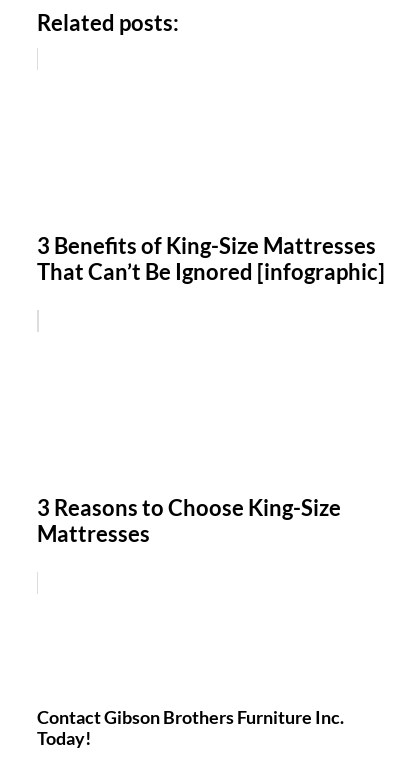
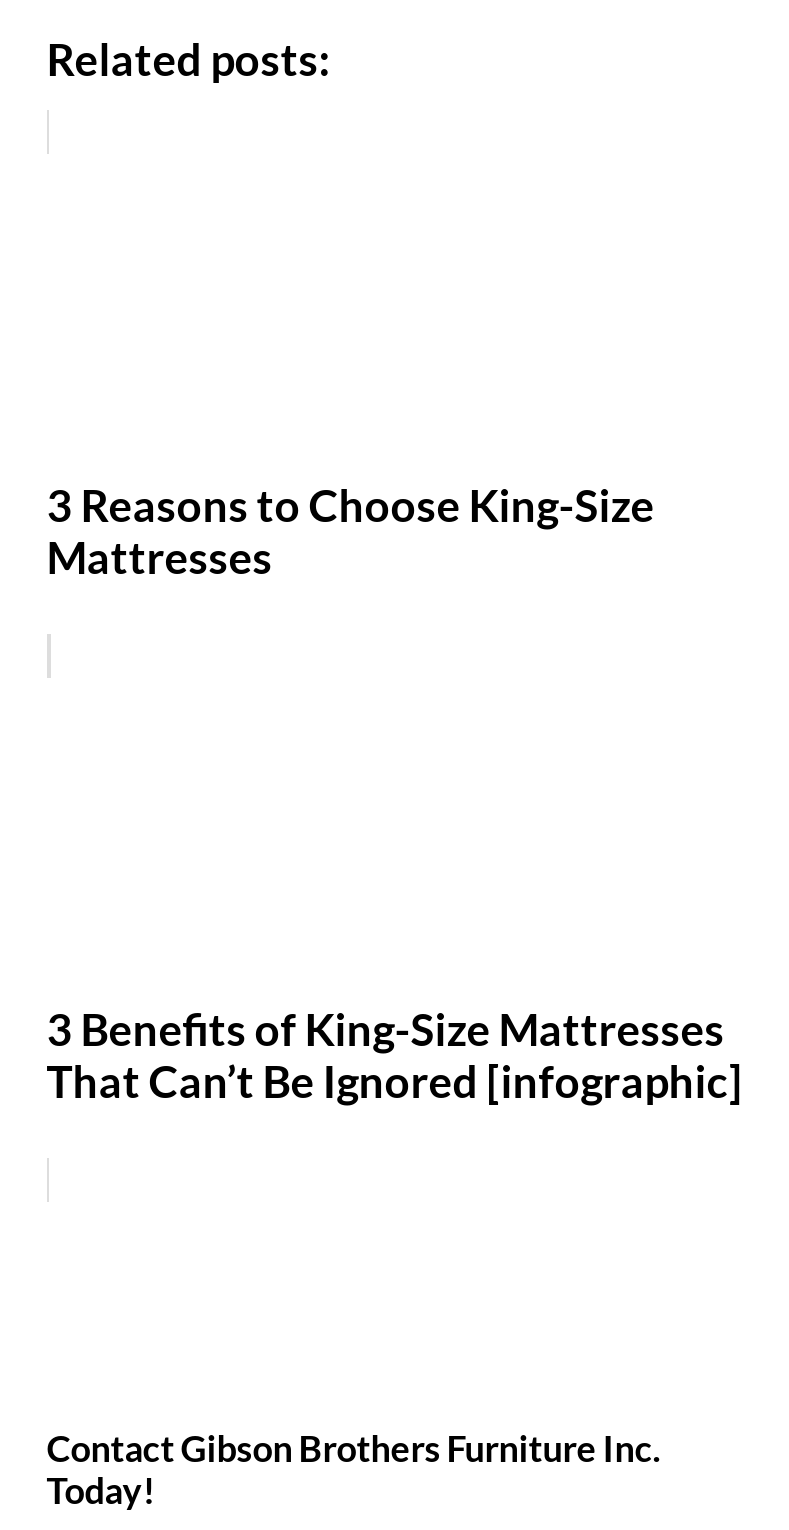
moved [37,232,385,285] -> [47,1003,743,1109]: 3 Benefits of King-Size Mattresses | That Can’t Be Ignored [infographic]
moved [37,494,341,547] -> [47,479,655,585]: 3 Reasons to Choose King-Size | Mattresses

